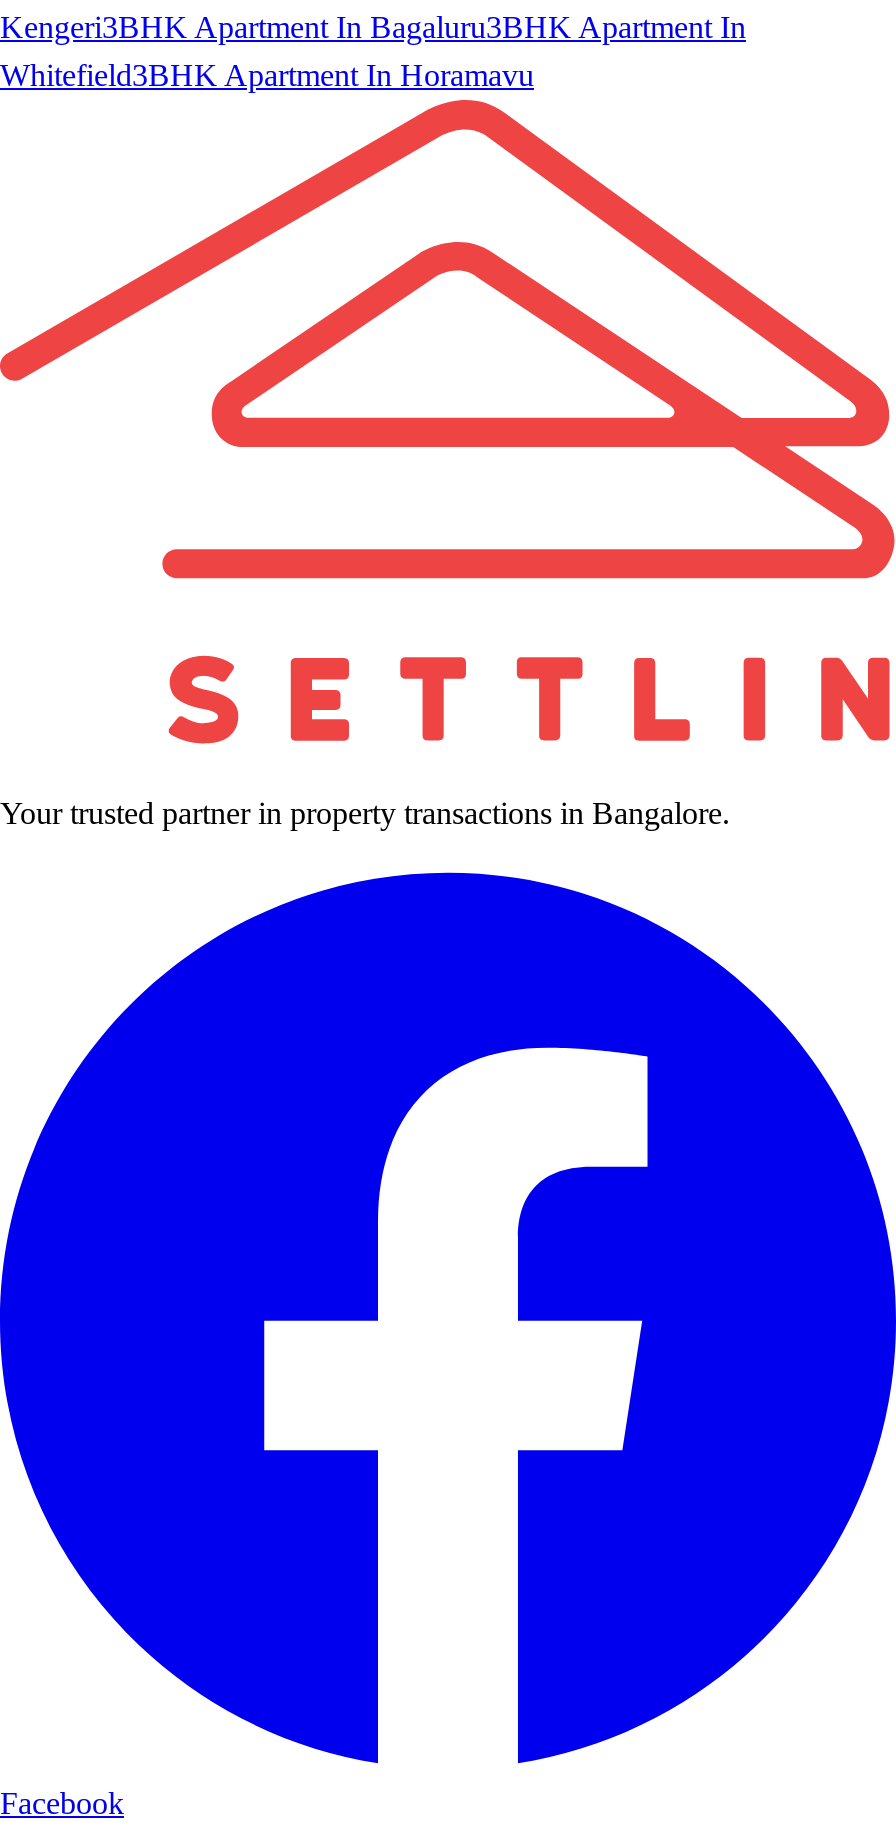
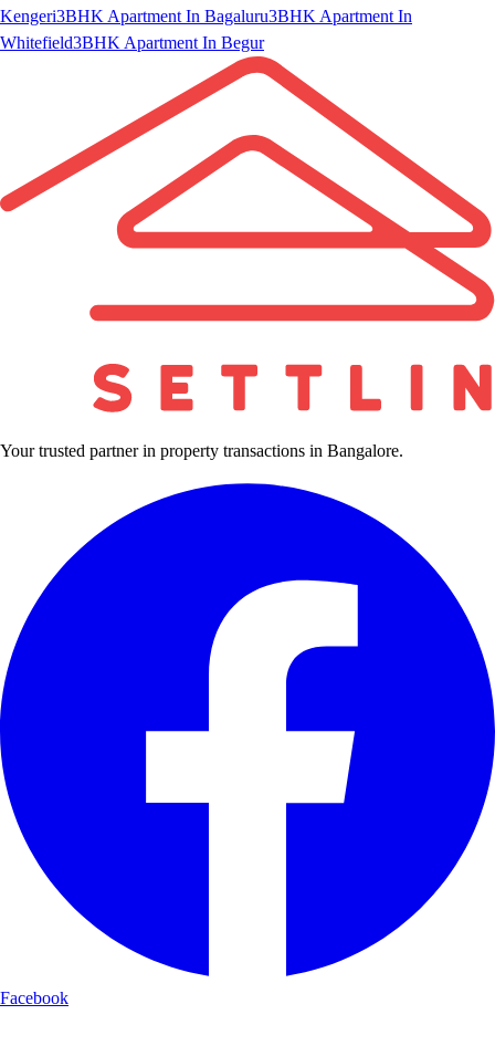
[0,57,534,91] Whitefield3BHK Apartment In Horamavu -> [0,33,264,52] Whitefield3BHK Apartment In Begur

